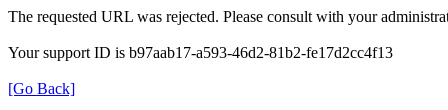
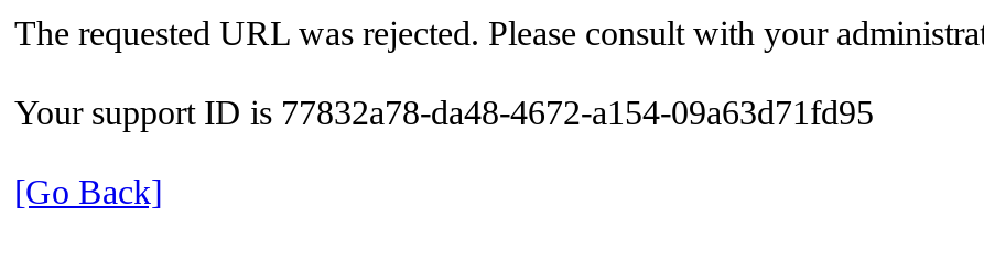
[8,44,393,61] Your support ID is b97aab17-a593-46d2-81b2-fe17d2cc4f13 -> [14,94,874,131] Your support ID is 77832a78-da48-4672-a154-09a63d71fd95

